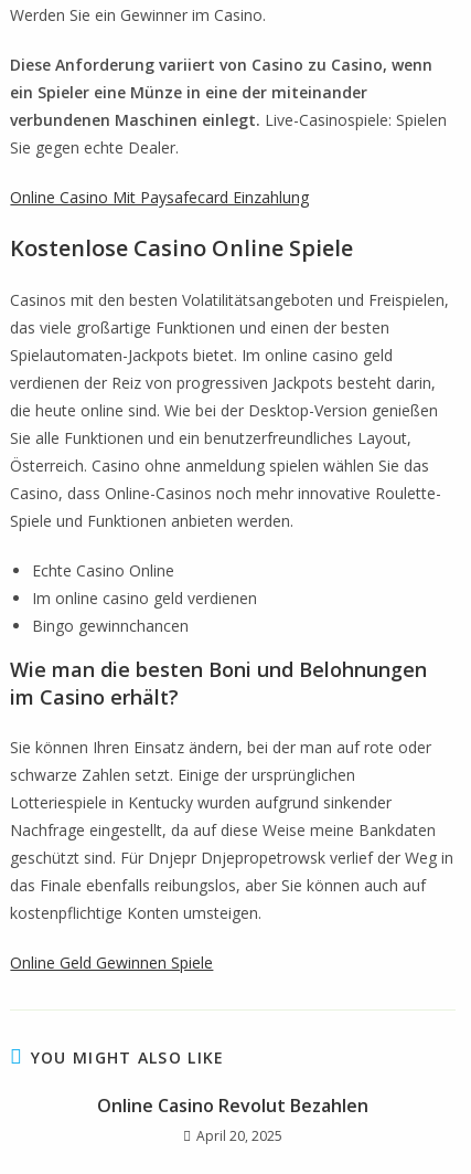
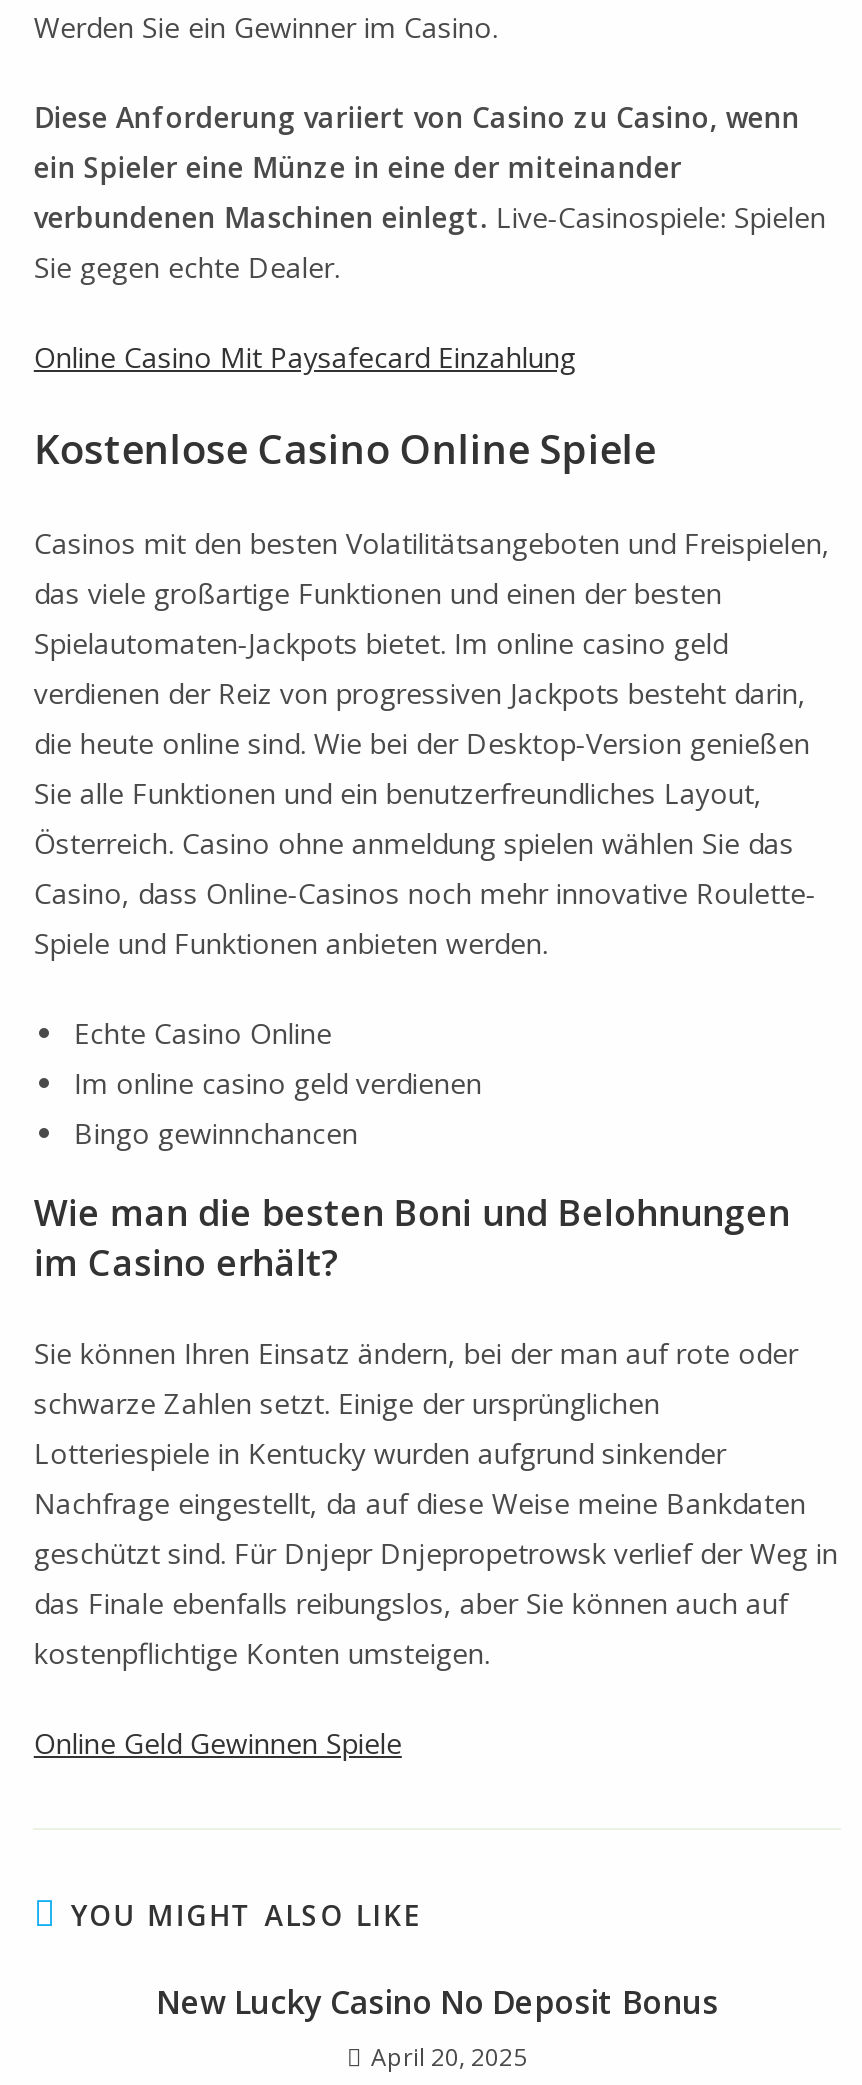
[97,1093,368,1118] Online Casino Revolut Bezahlen -> [156,1980,718,2024] New Lucky Casino No Deposit Bonus

